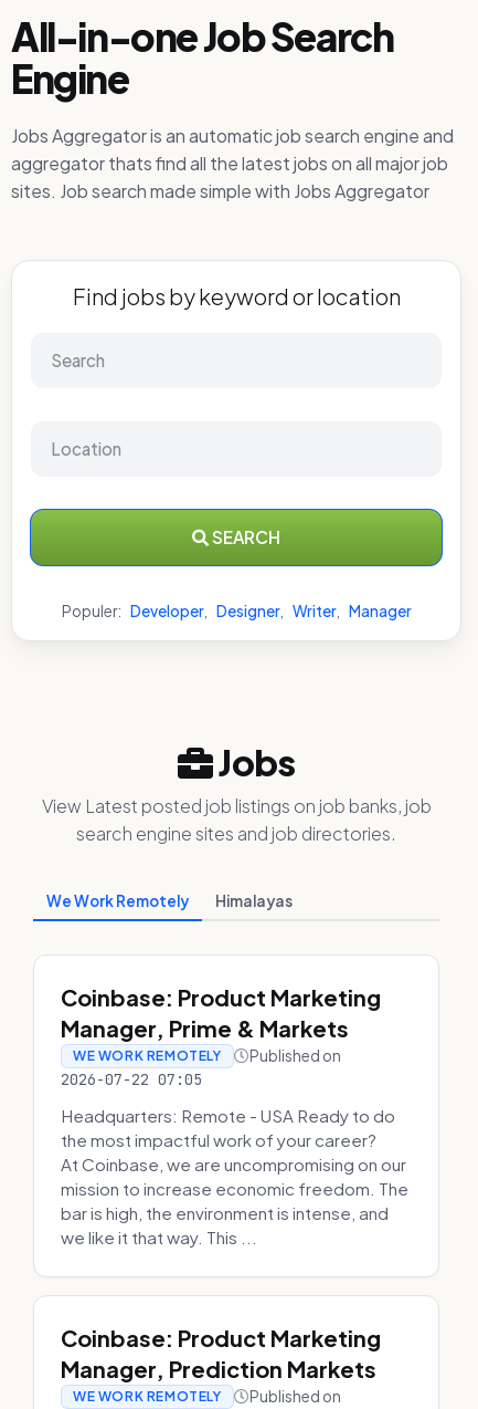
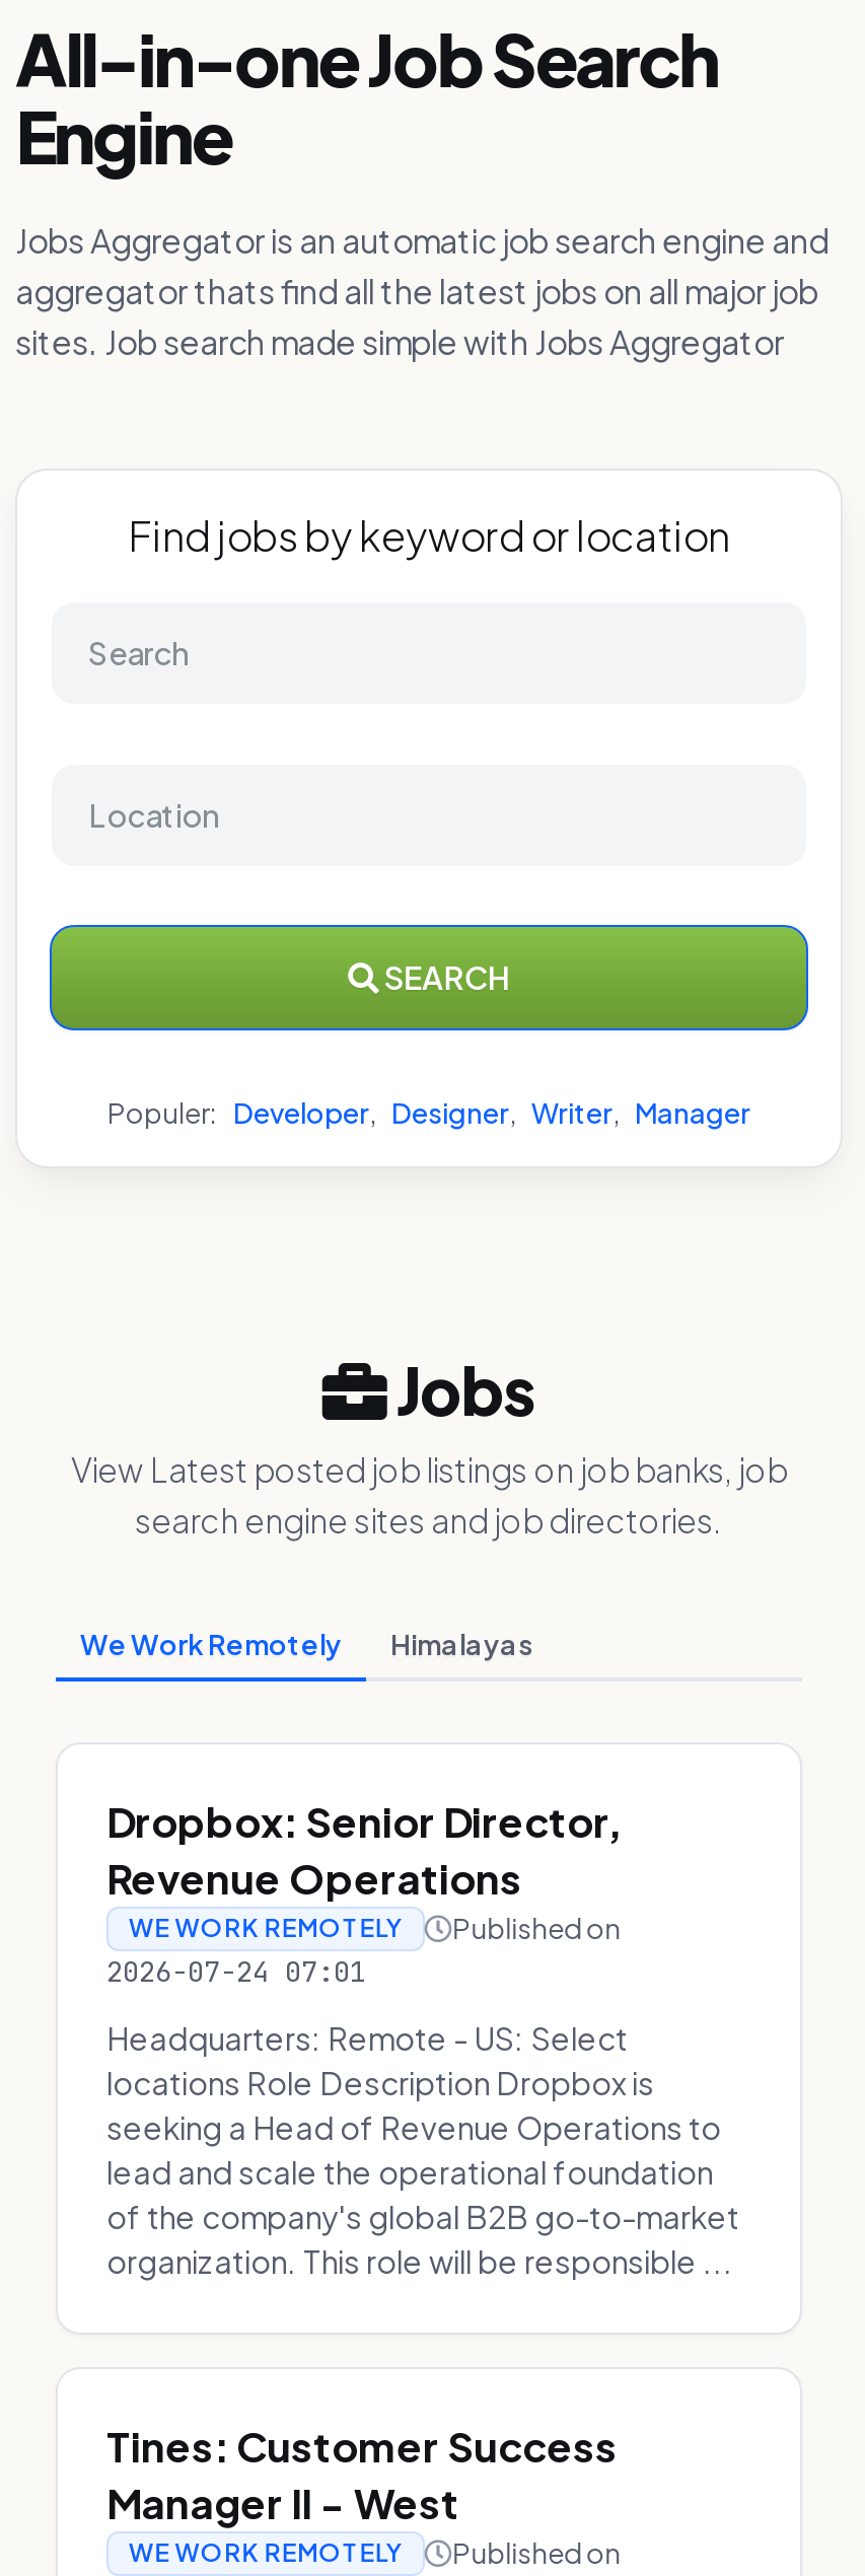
[61,983,381,1042] Coinbase: Product Marketing | Manager, Prime & Markets -> [106,1795,624,1903] Dropbox: Senior Director, | Revenue Operations
[61,1069,202,1089] 2026-07-22 07:05 -> [106,1953,366,1990] 2026-07-24 07:01
[61,1105,408,1248] Headquarters: Remote - USA Ready to do | the most impactful work of your career? | At Coinbase, we are uncompromising on our | mission to increase economic freedom. The | bar is high, the environment is intense, and | we like it that way. This ... -> [106,2018,739,2280] Headquarters: Remote - US: Select | locations Role Description Dropbox is | seeking a Head of Revenue Operations to | lead and scale the operational foundation | of the company's global B2B go-to-market | organization. This role will be responsible ...
[61,1324,381,1382] Coinbase: Product Marketing | Manager, Prediction Markets -> [106,2420,618,2527] Tines: Customer Success | Manager II - West

